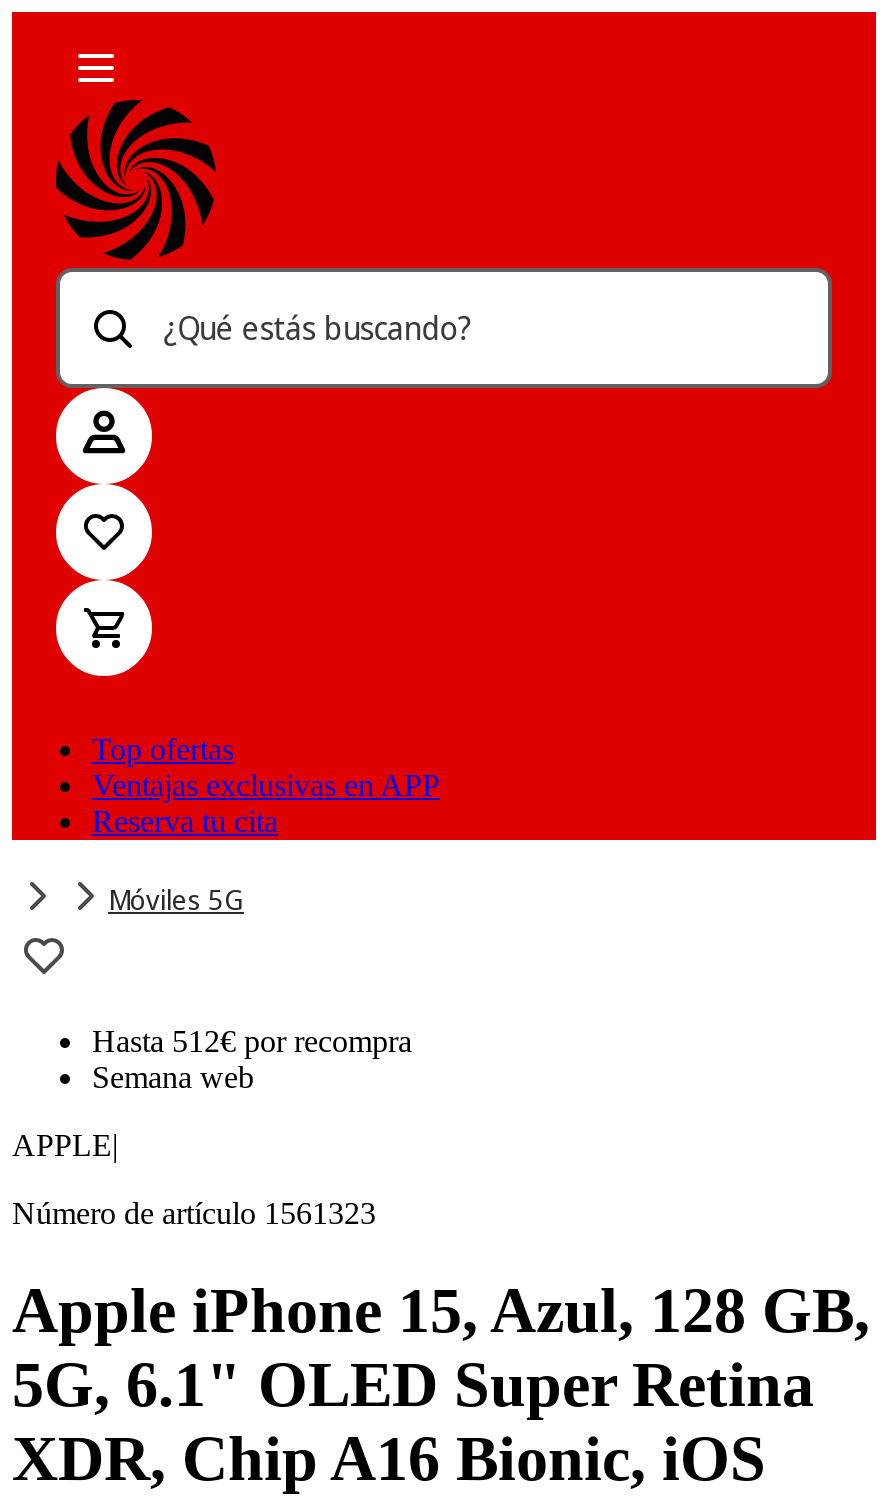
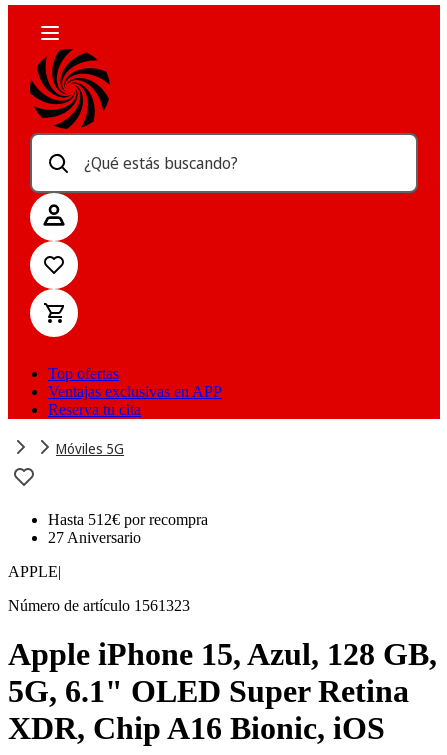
[92,1060,254,1094] Semana web -> [48,529,141,546] 27 Aniversario

